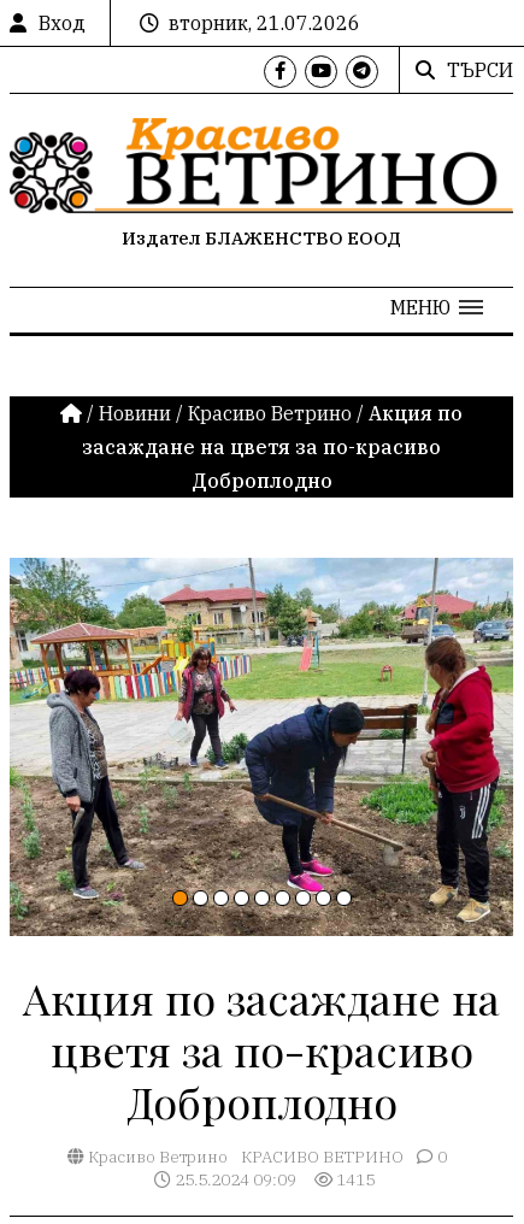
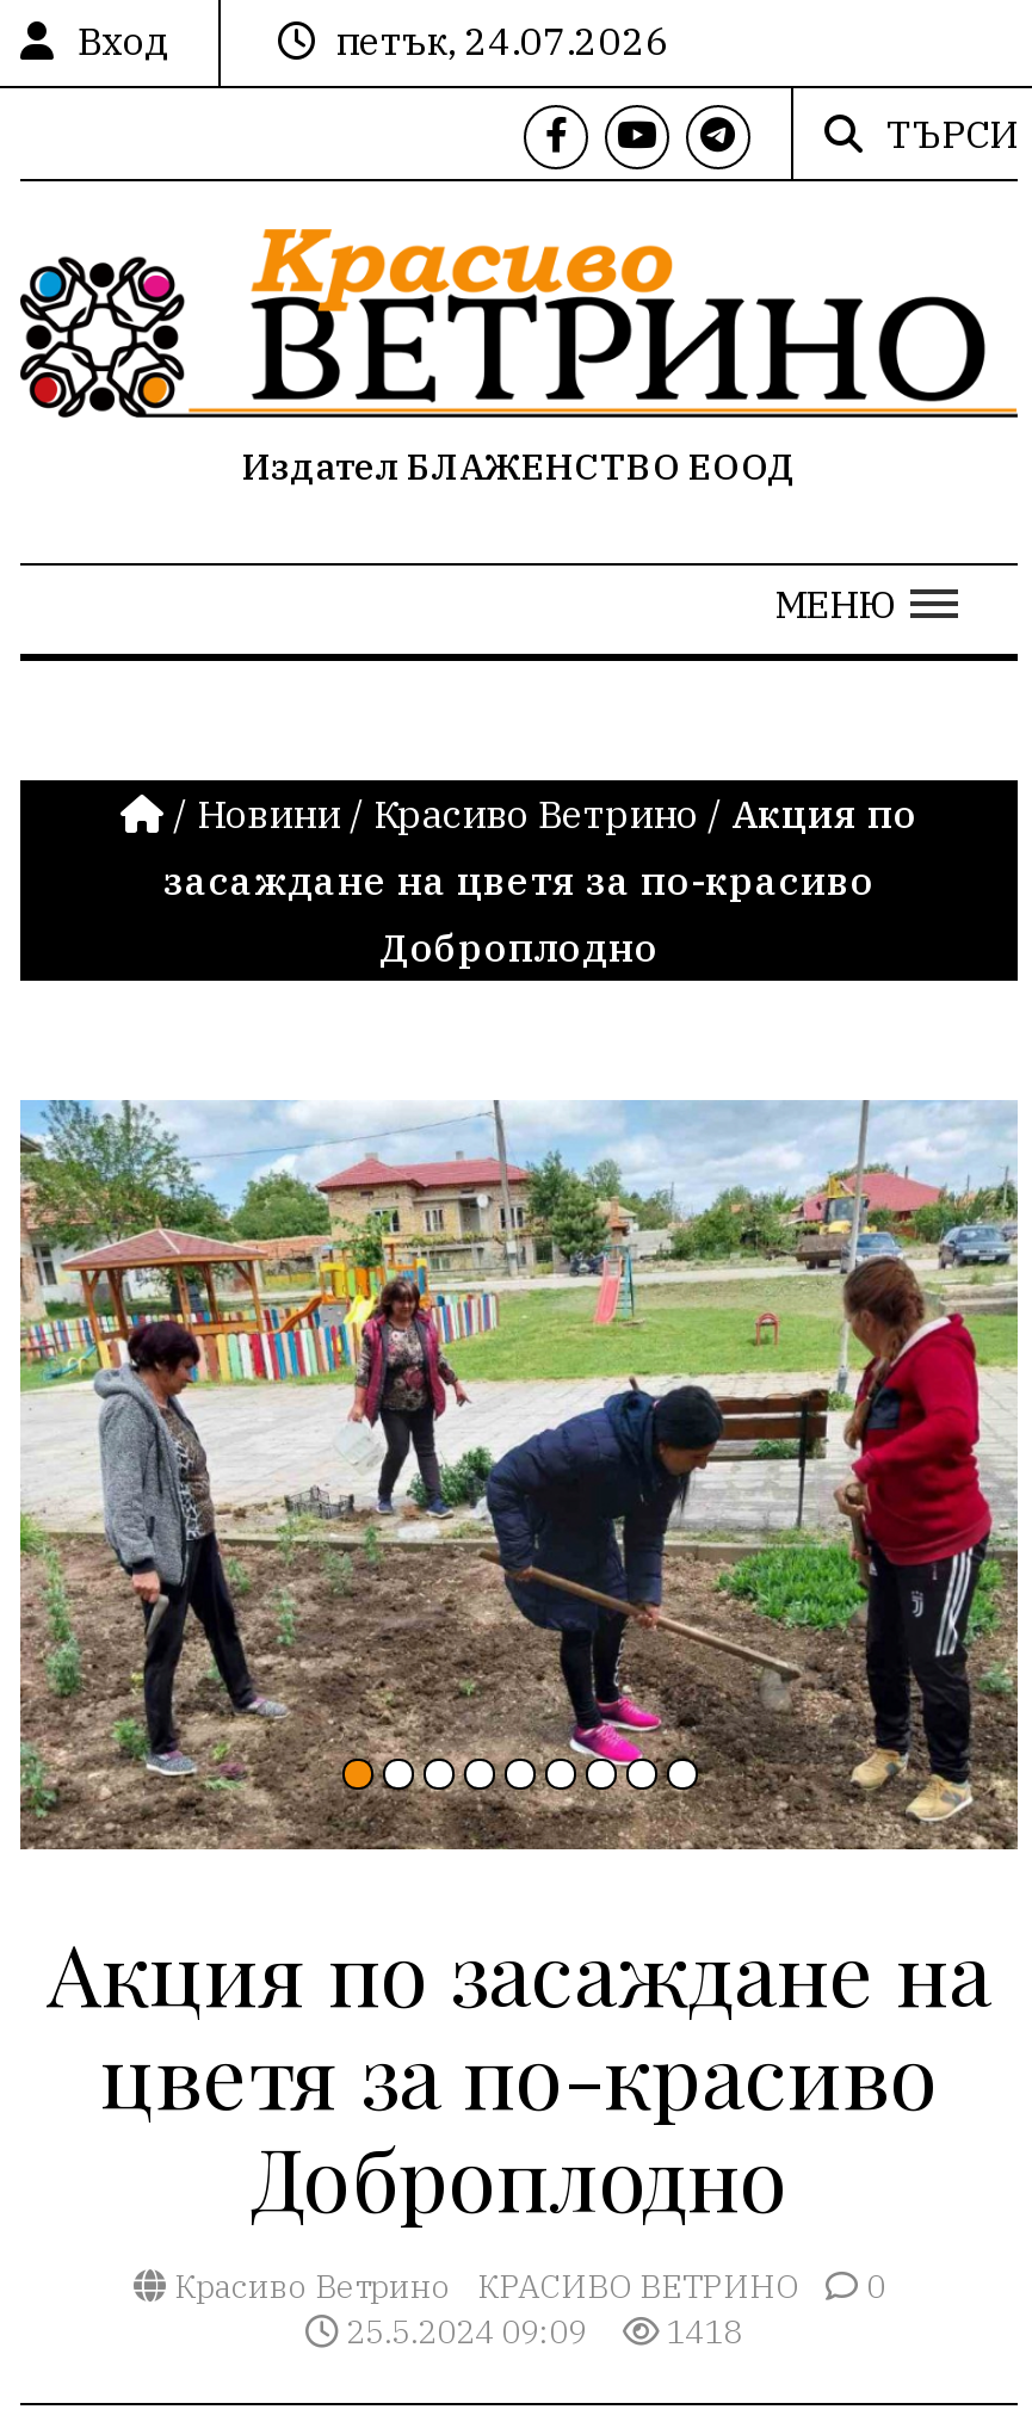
[169,11,360,35] вторник, 21.07.2026 -> [335,17,669,64] петък, 24.07.2026
[170,1168,374,1190] 25.5.2024 09:09 1415 -> [339,2309,742,2352] 25.5.2024 09:09 1418

